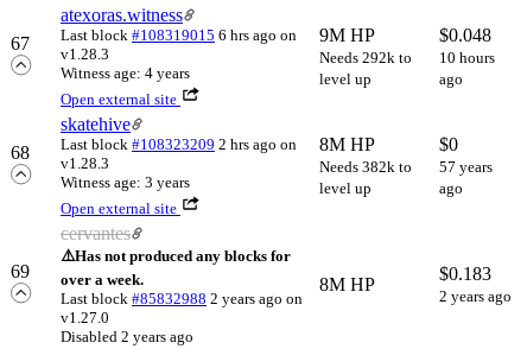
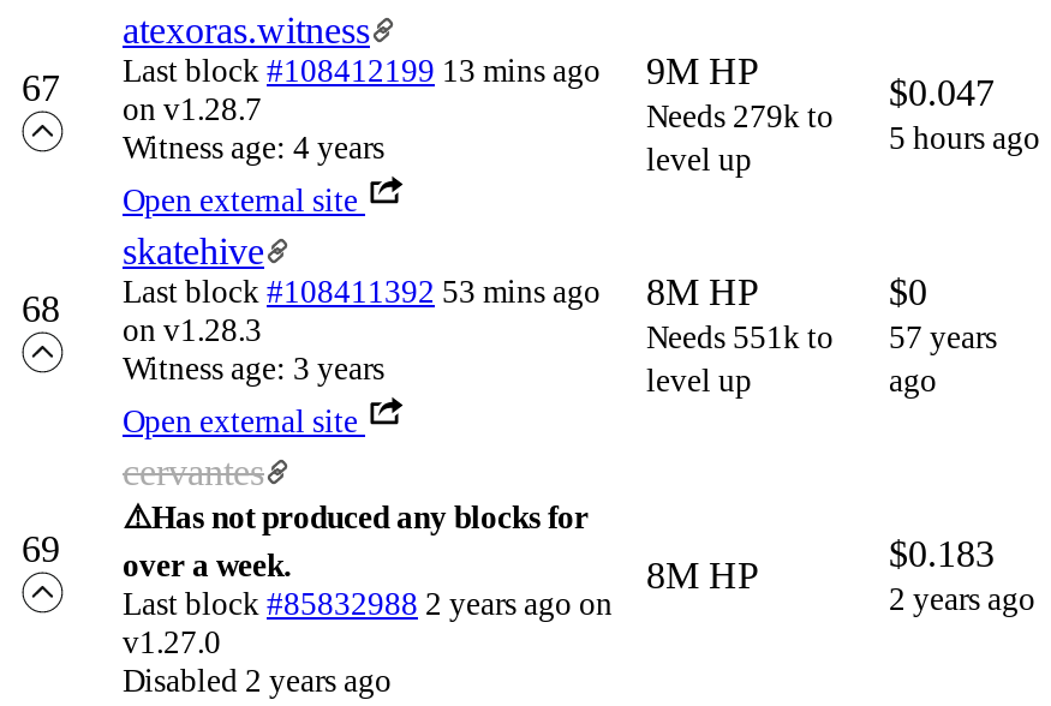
[61,26,297,63] Last block #108319015 6 hrs ago on | v1.28.3 -> [123,54,601,128] Last block #108412199 13 mins ago | on v1.28.7
[439,25,495,88] $0.048 | 10 hours | ago -> [889,73,1040,157] $0.047 | 5 hours ago
[319,49,412,67] Needs 292k to -> [646,99,834,135] Needs 279k to
[61,136,297,172] Last block #108323209 2 hrs ago on | v1.28.3 -> [123,274,601,349] Last block #108411392 53 mins ago | on v1.28.3
[319,158,493,176] Needs 382k to 57 years -> [646,320,997,356] Needs 551k to 57 years

